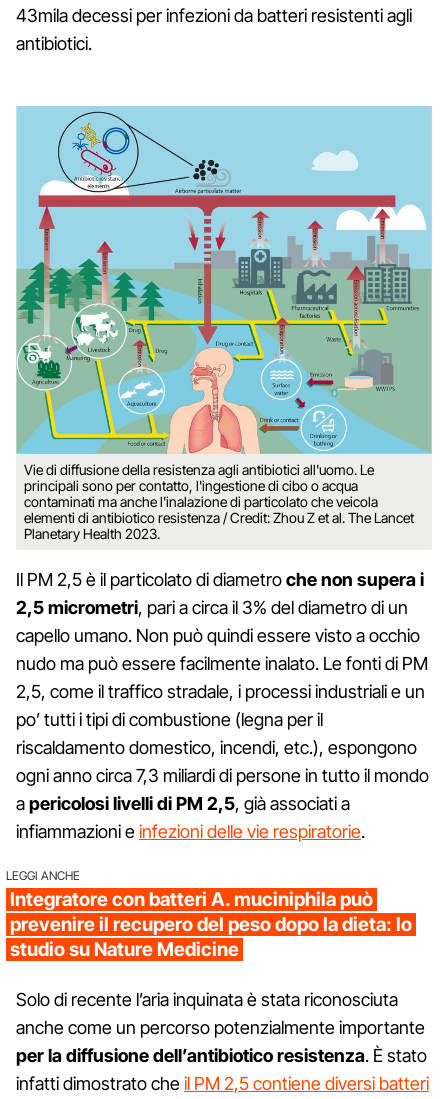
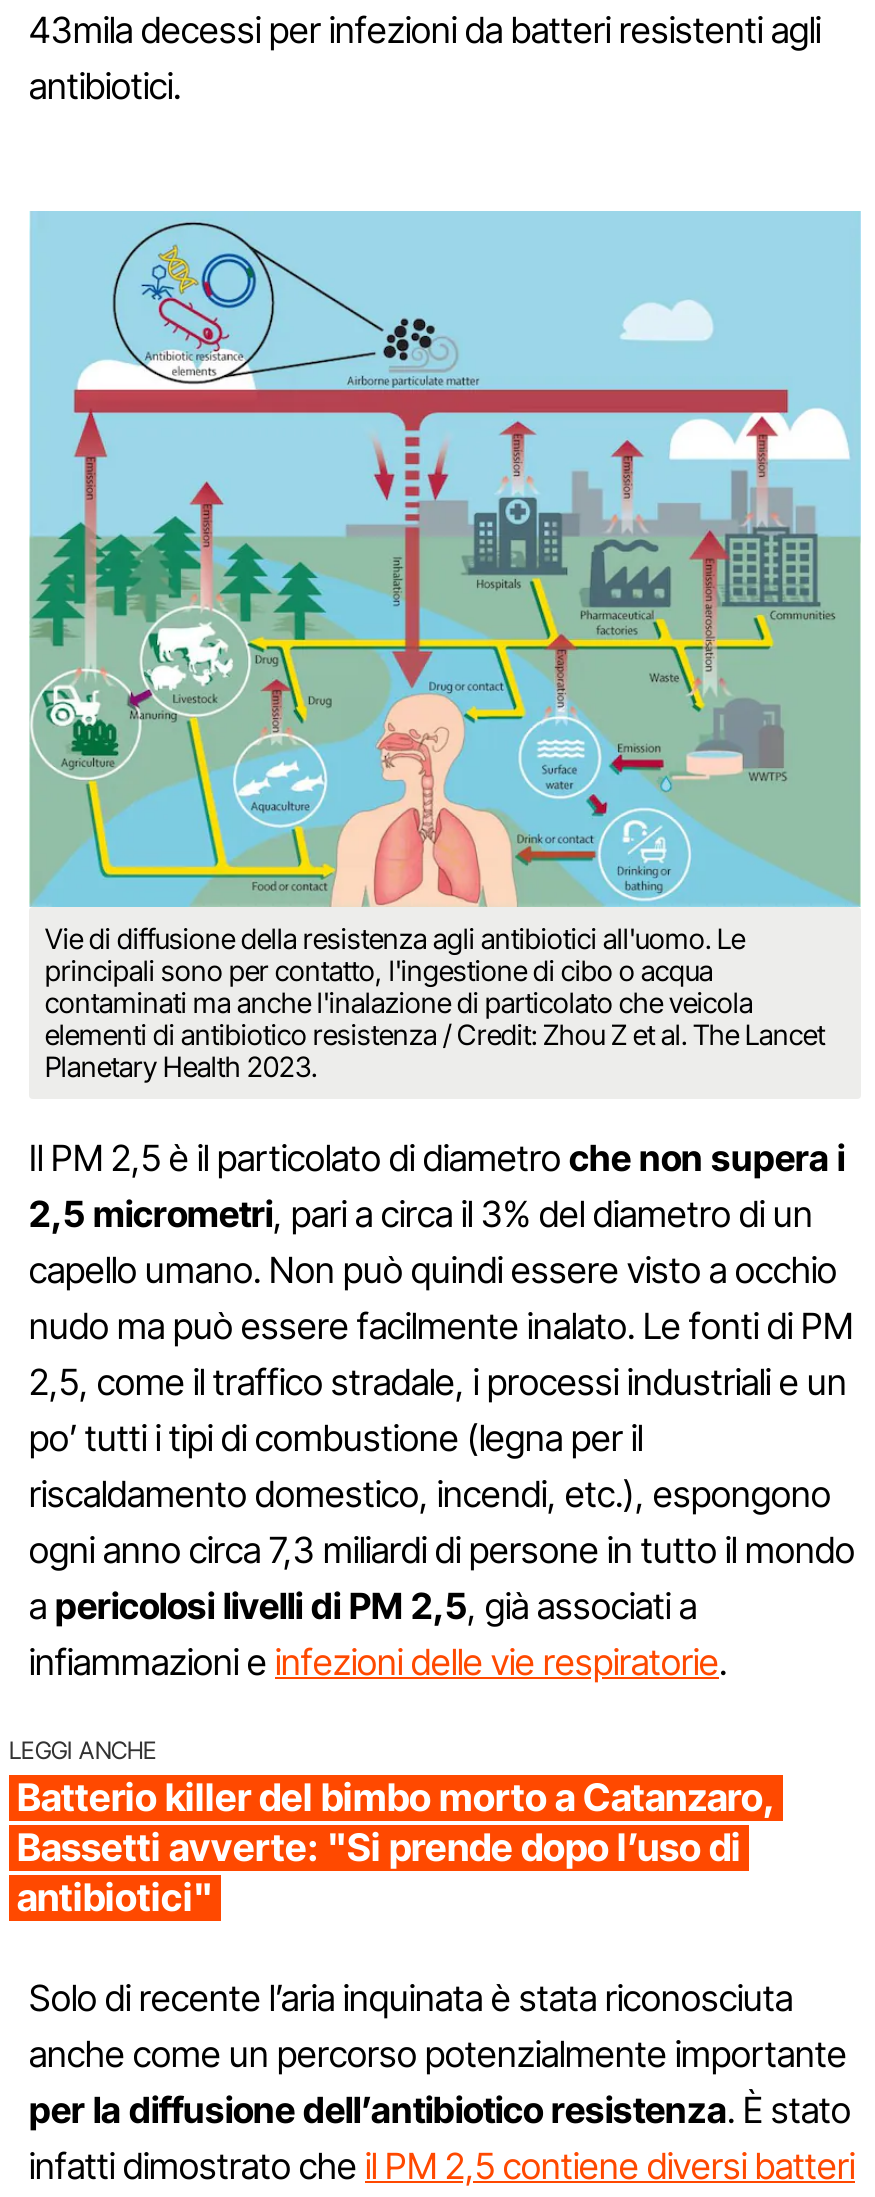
[10,888,412,961] Integratore con batteri A. muciniphila può | prevenire il recupero del peso dopo la dieta: lo | studio su Nature Medicine -> [17,1775,775,1921] Batterio killer del bimbo morto a Catanzaro, | Bassetti avverte: "Si prende dopo l’uso di | antibiotici"

